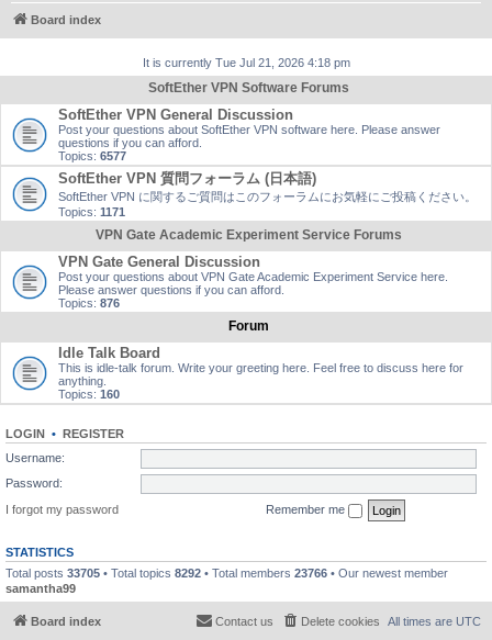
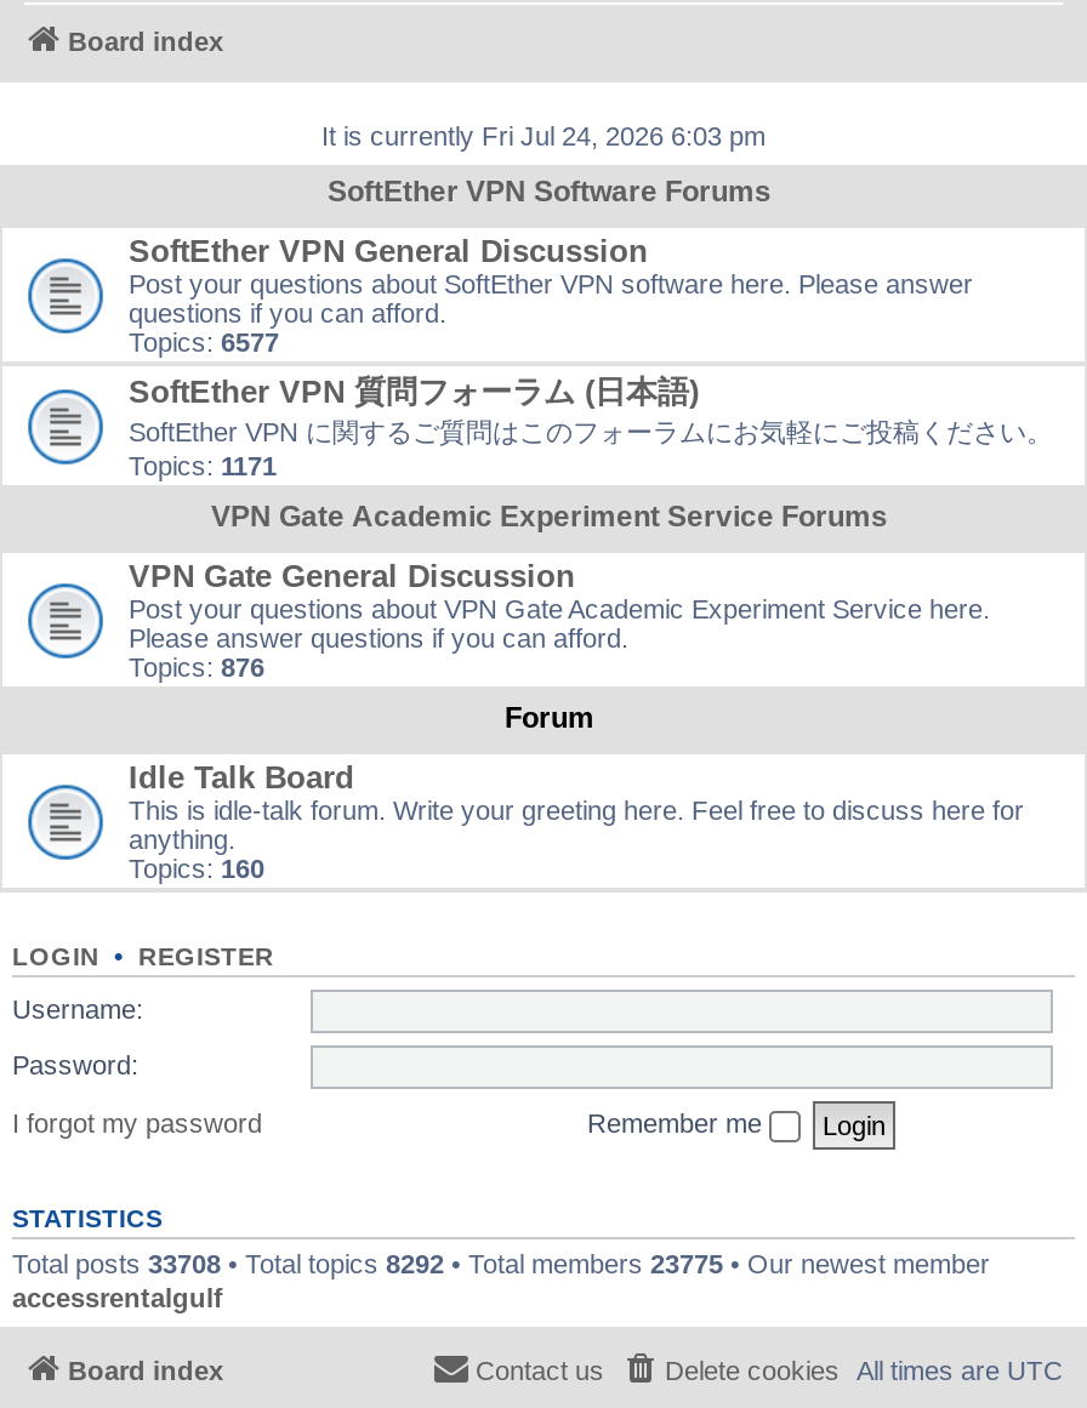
[142,56,350,69] It is currently Tue Jul 21, 2026 4:18 pm -> [321,121,766,150] It is currently Fri Jul 24, 2026 6:03 pm
[5,566,448,594] Total posts 33705 • Total topics 8292 • Total members 23766 • Our newest member | samantha99 -> [12,1248,990,1311] Total posts 33708 • Total topics 8292 • Total members 23775 • Our newest member | accessrentalgulf

